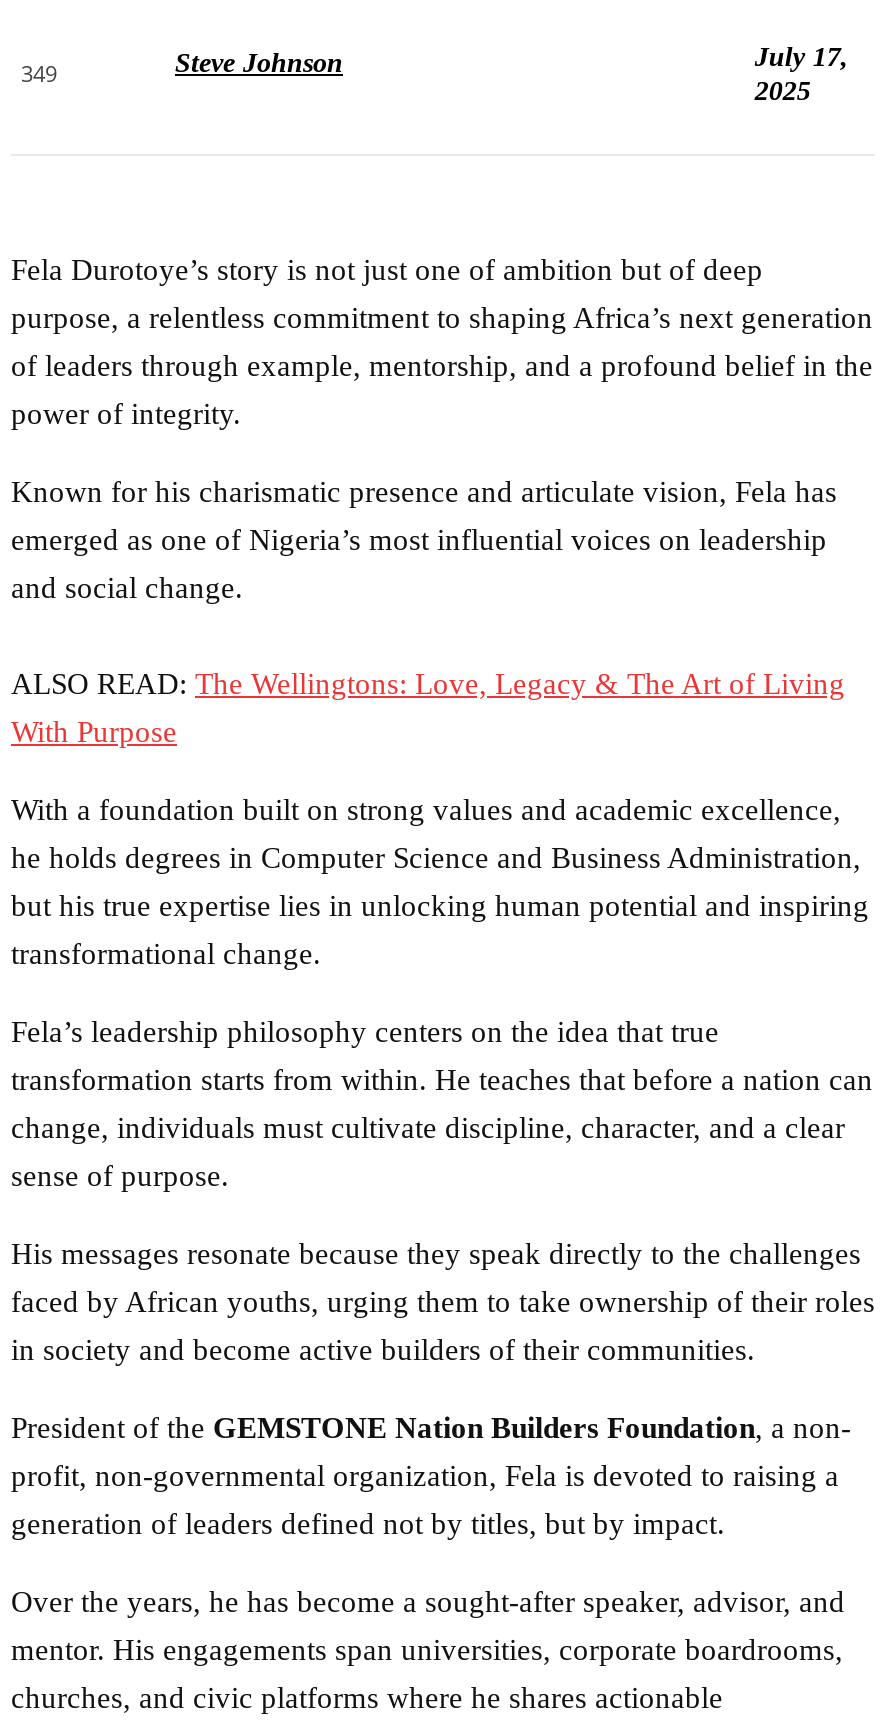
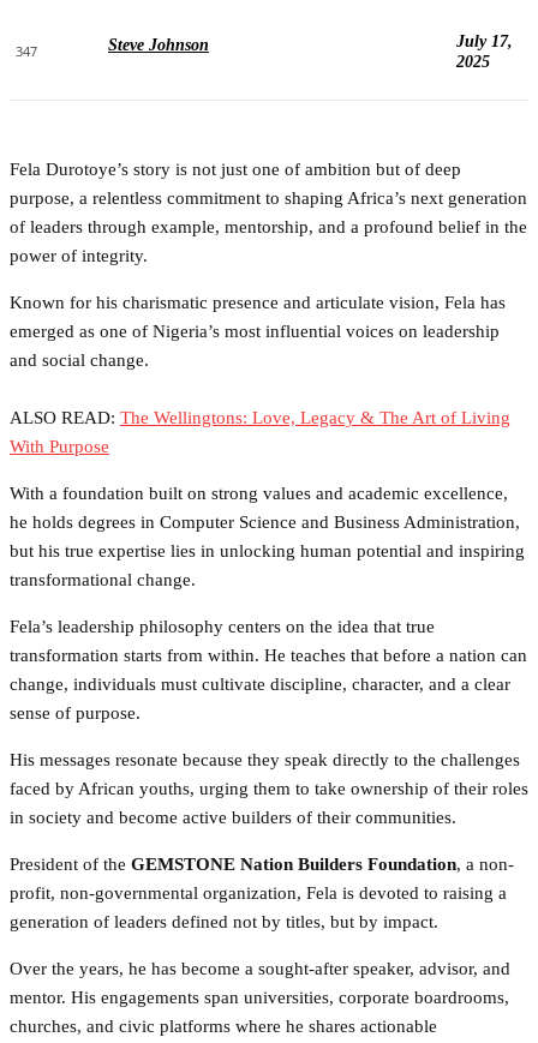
[21,59,57,89] 349 -> [16,43,37,61] 347

